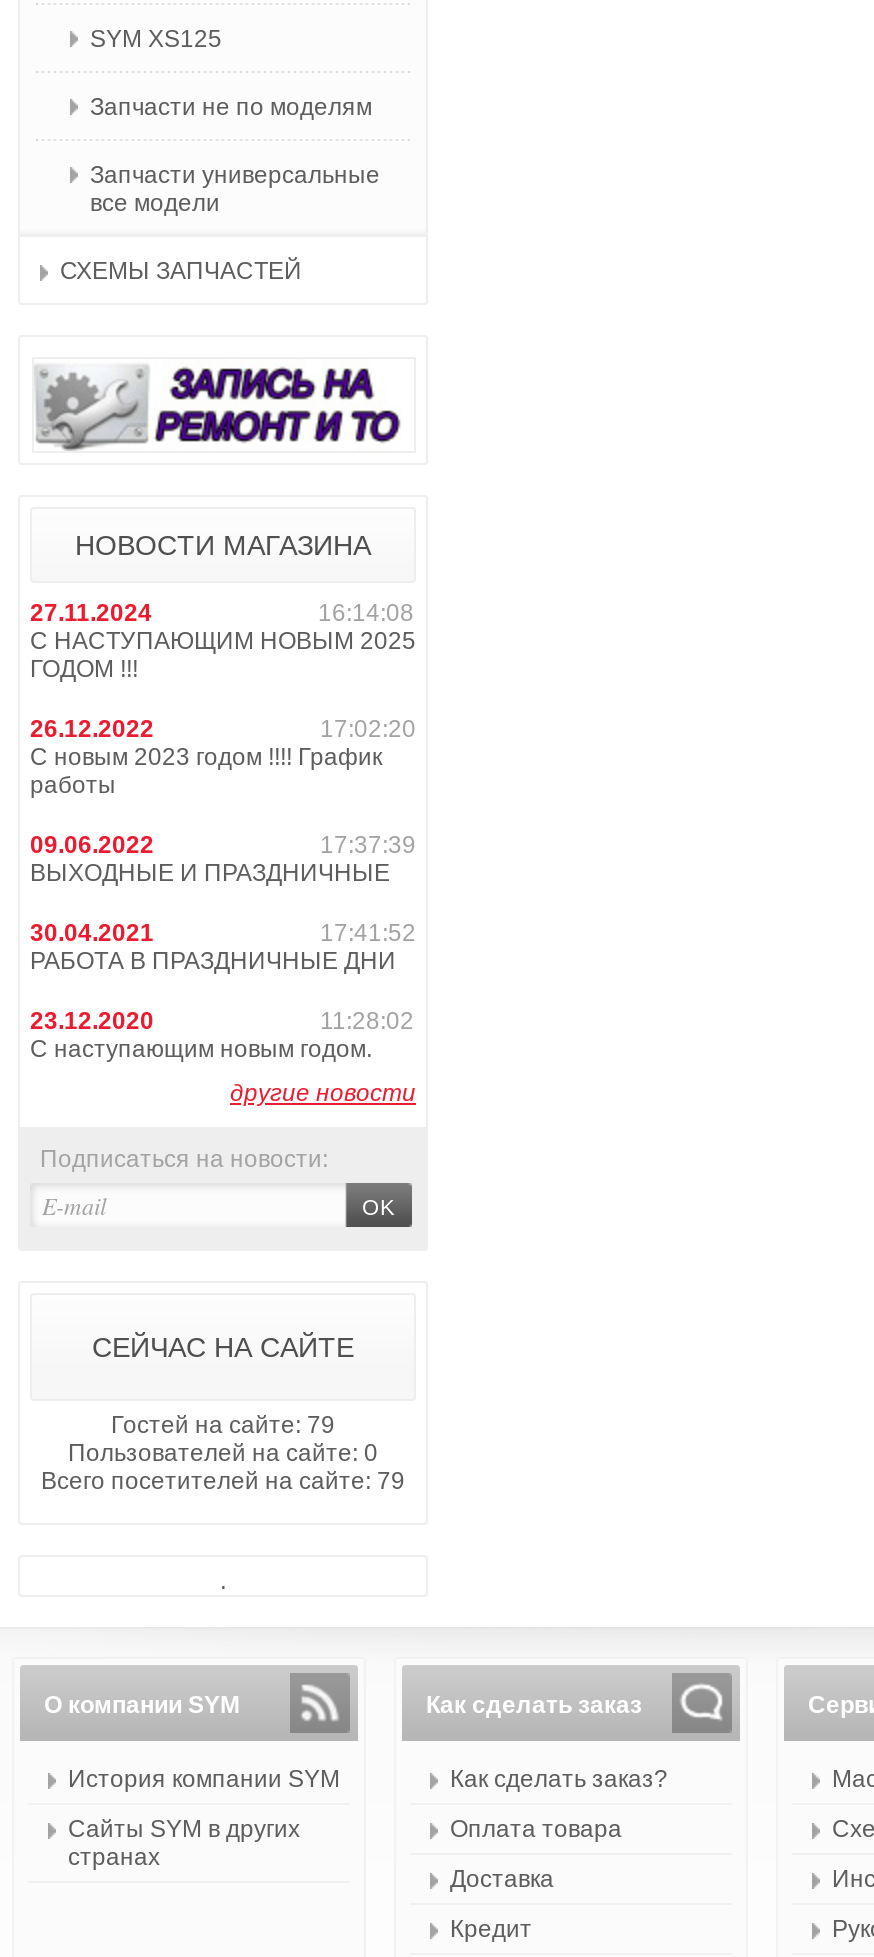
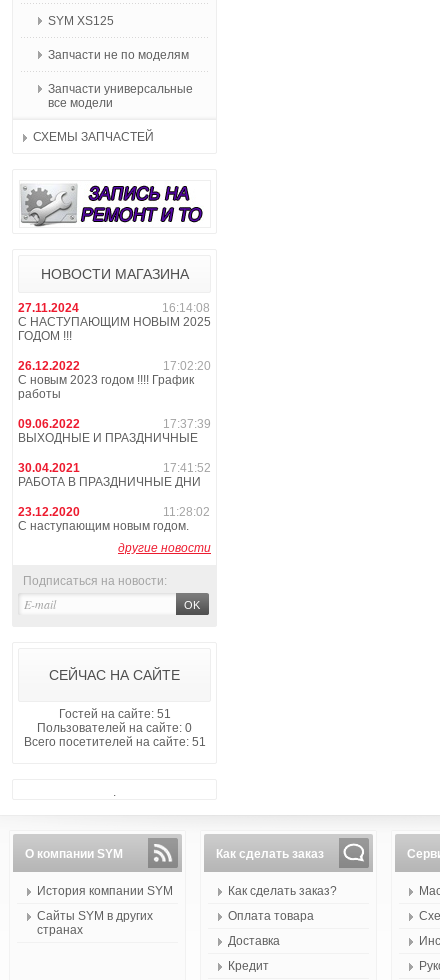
[111,1411,335,1439] Гостей на сайте: 79 -> [58,707,170,721] Гостей на сайте: 51
[41,1467,405,1495] Всего посетителей на сайте: 79 -> [23,735,205,749] Всего посетителей на сайте: 51

